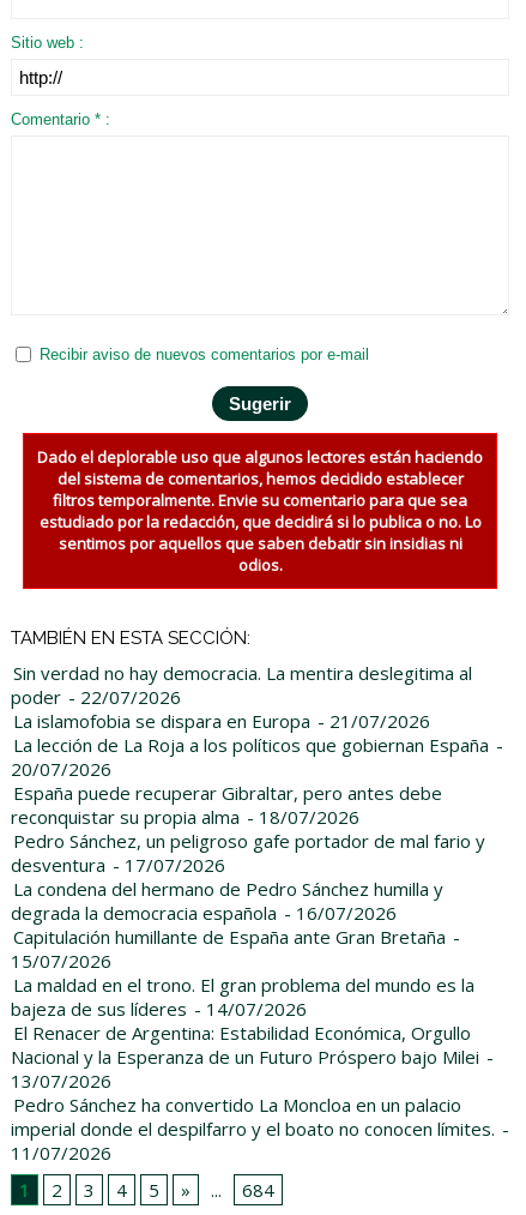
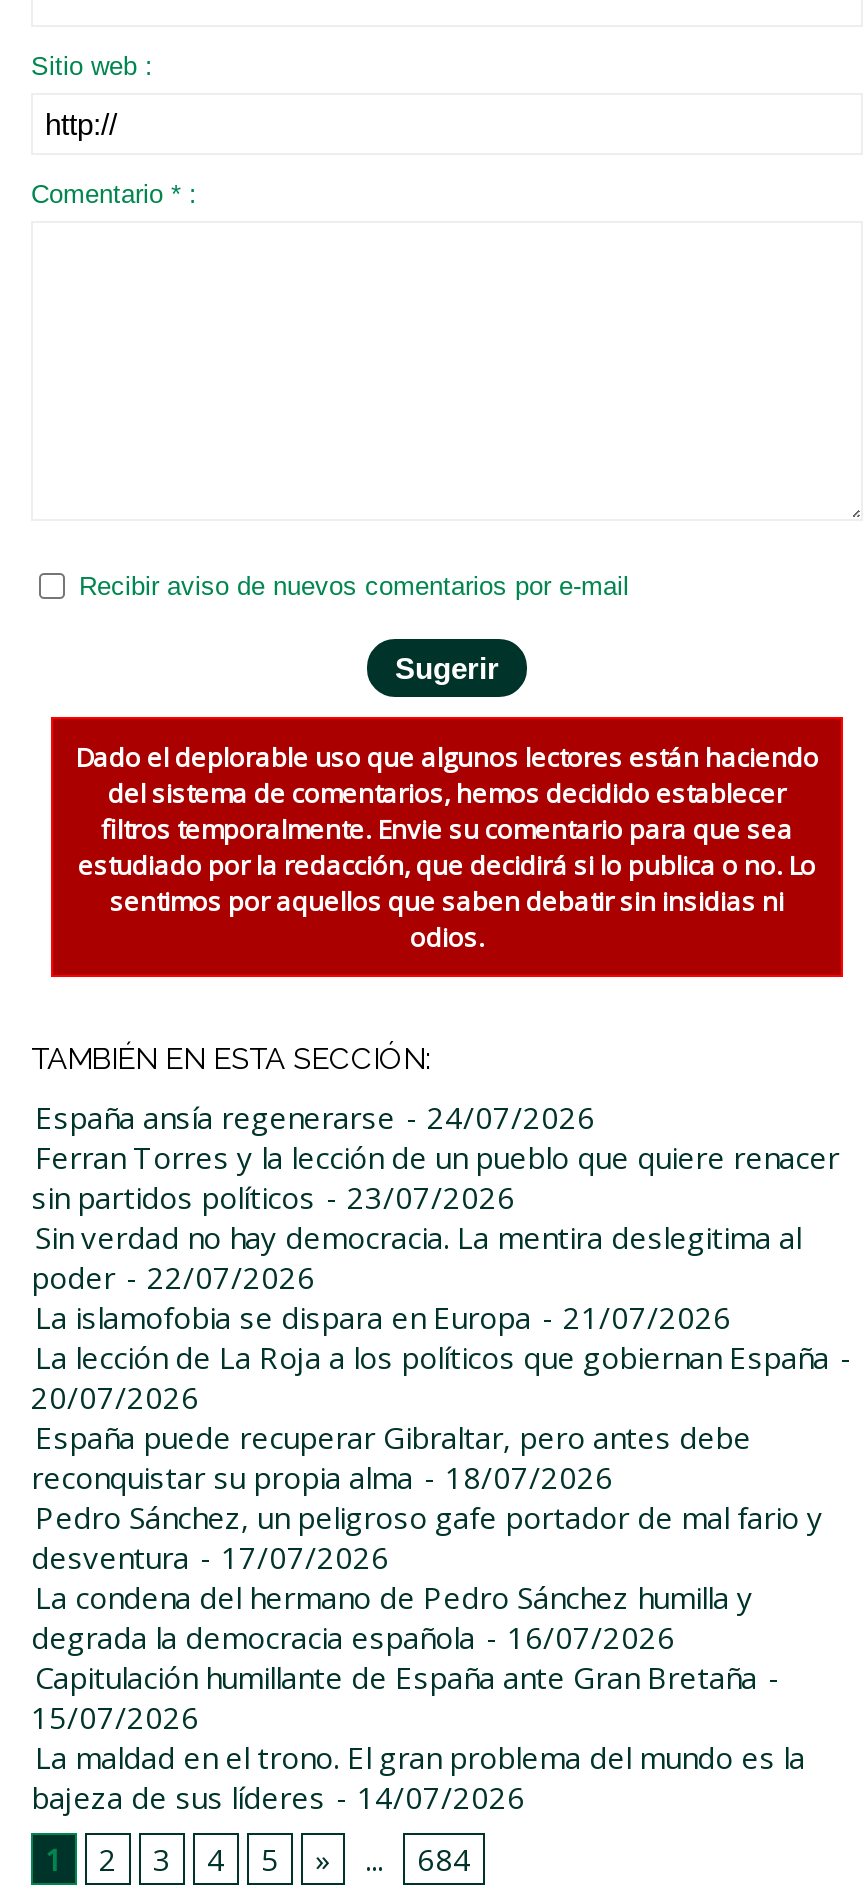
none -> [31,1097,839,1217] España ansía regenerarse - 24/07/2026 | Ferran Torres y la lección de un pueblo que quiere renacer | sin partidos políticos - 23/07/2026
moved [11,661,503,1021] -> [31,1217,853,1817]: Sin verdad no hay democracia. La mentira deslegitima al | poder - 22/07/2026 | La islamofobia se dispara en Europa - 21/07/2026 | ... | La maldad en el trono. El gran problema del mundo es la | bajeza de sus líderes - 14/07/2026
[11,1021,509,1165] El Renacer de Argentina: Estabilidad Económica, Orgullo | Nacional y la Esperanza de un Futuro Próspero bajo Milei - | 13/07/2026 | Pedro Sánchez ha convertido La Moncloa en un palacio | imperial donde el despilfarro y el boato no conocen límites. - | 11/07/2026 -> none

